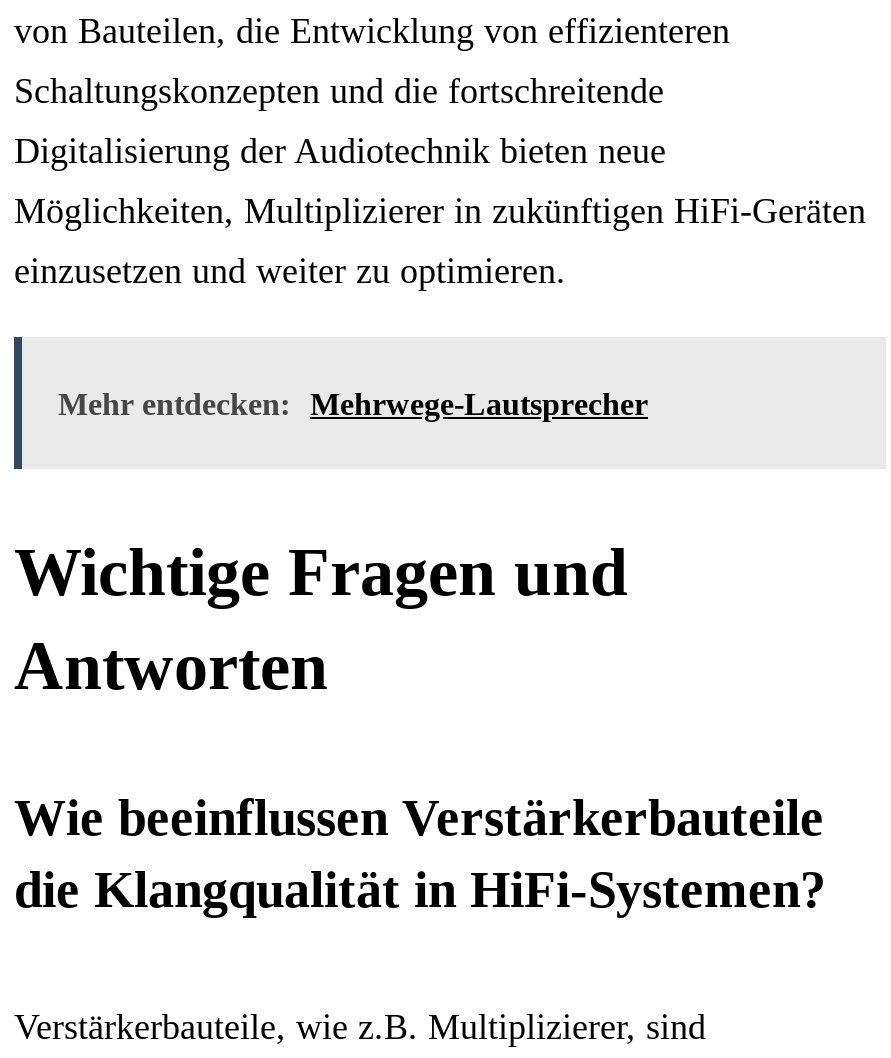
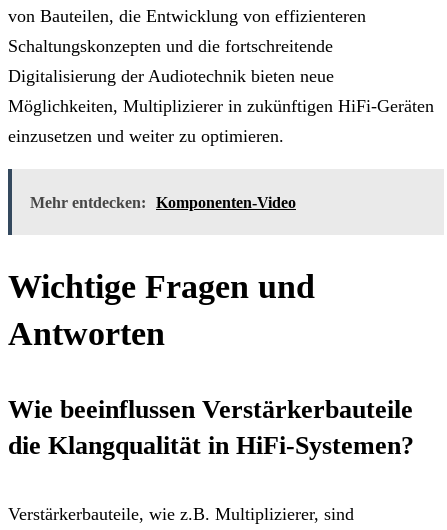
[58,387,648,421] Mehr entdecken: Mehrwege-Lautsprecher -> [30,194,296,211] Mehr entdecken: Komponenten-Video

